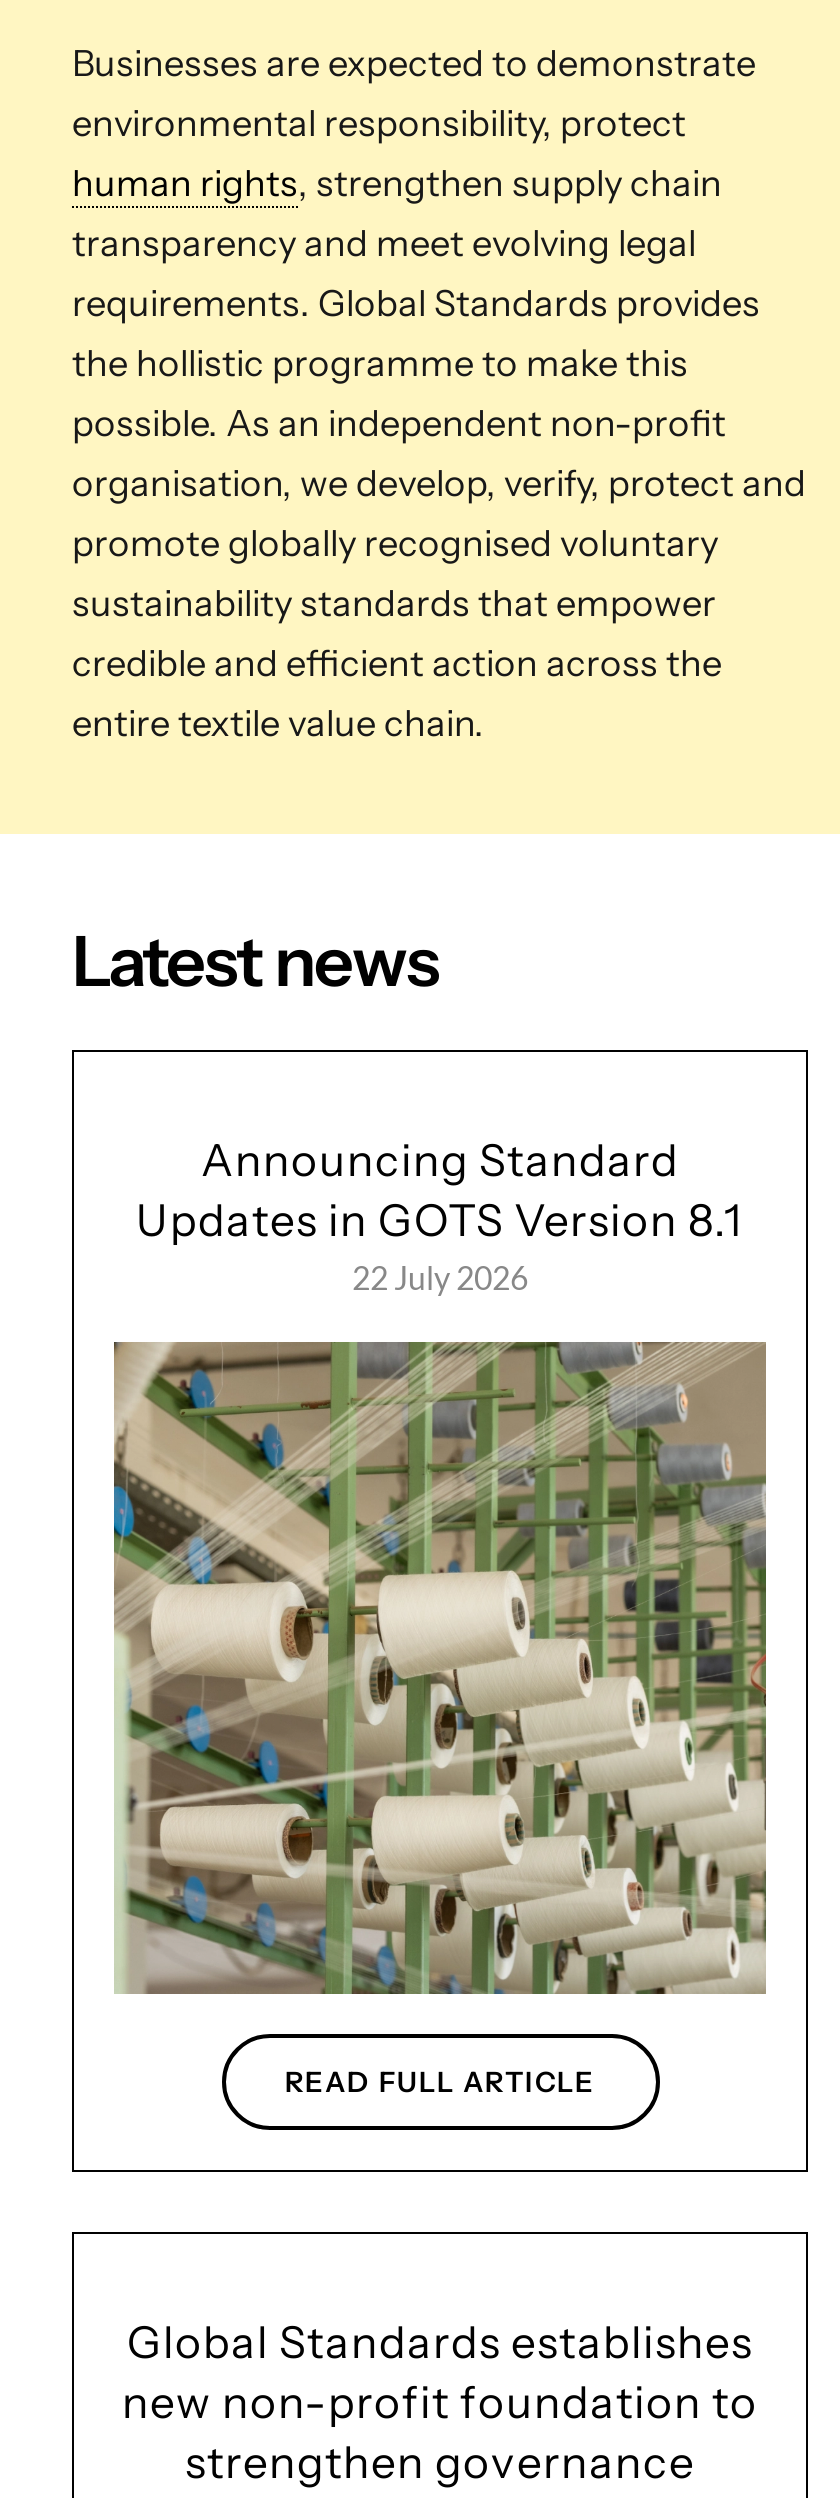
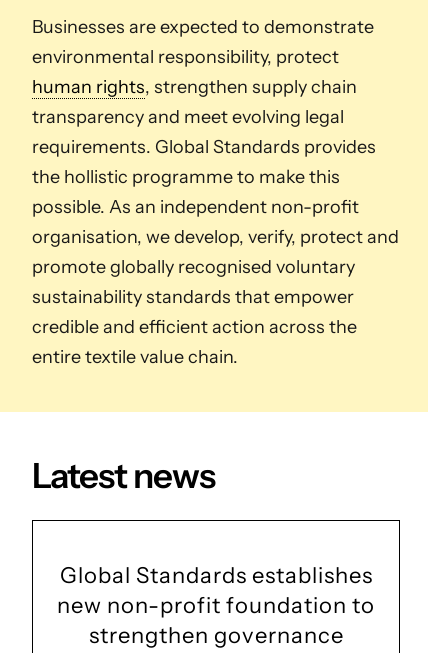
[136,1134,744,1296] Announcing Standard | Updates in GOTS Version 8.1 | 22 July 2026 -> none
[112,1340,768,2100] [image] | READ FULL ARTICLE -> none

